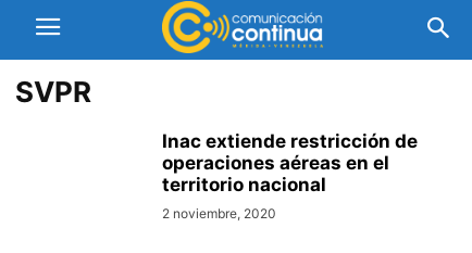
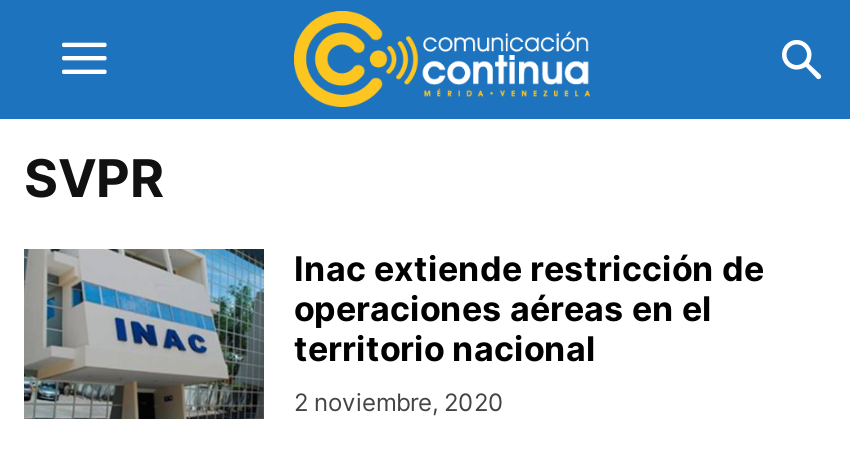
none -> [22,247,266,421] [image]

